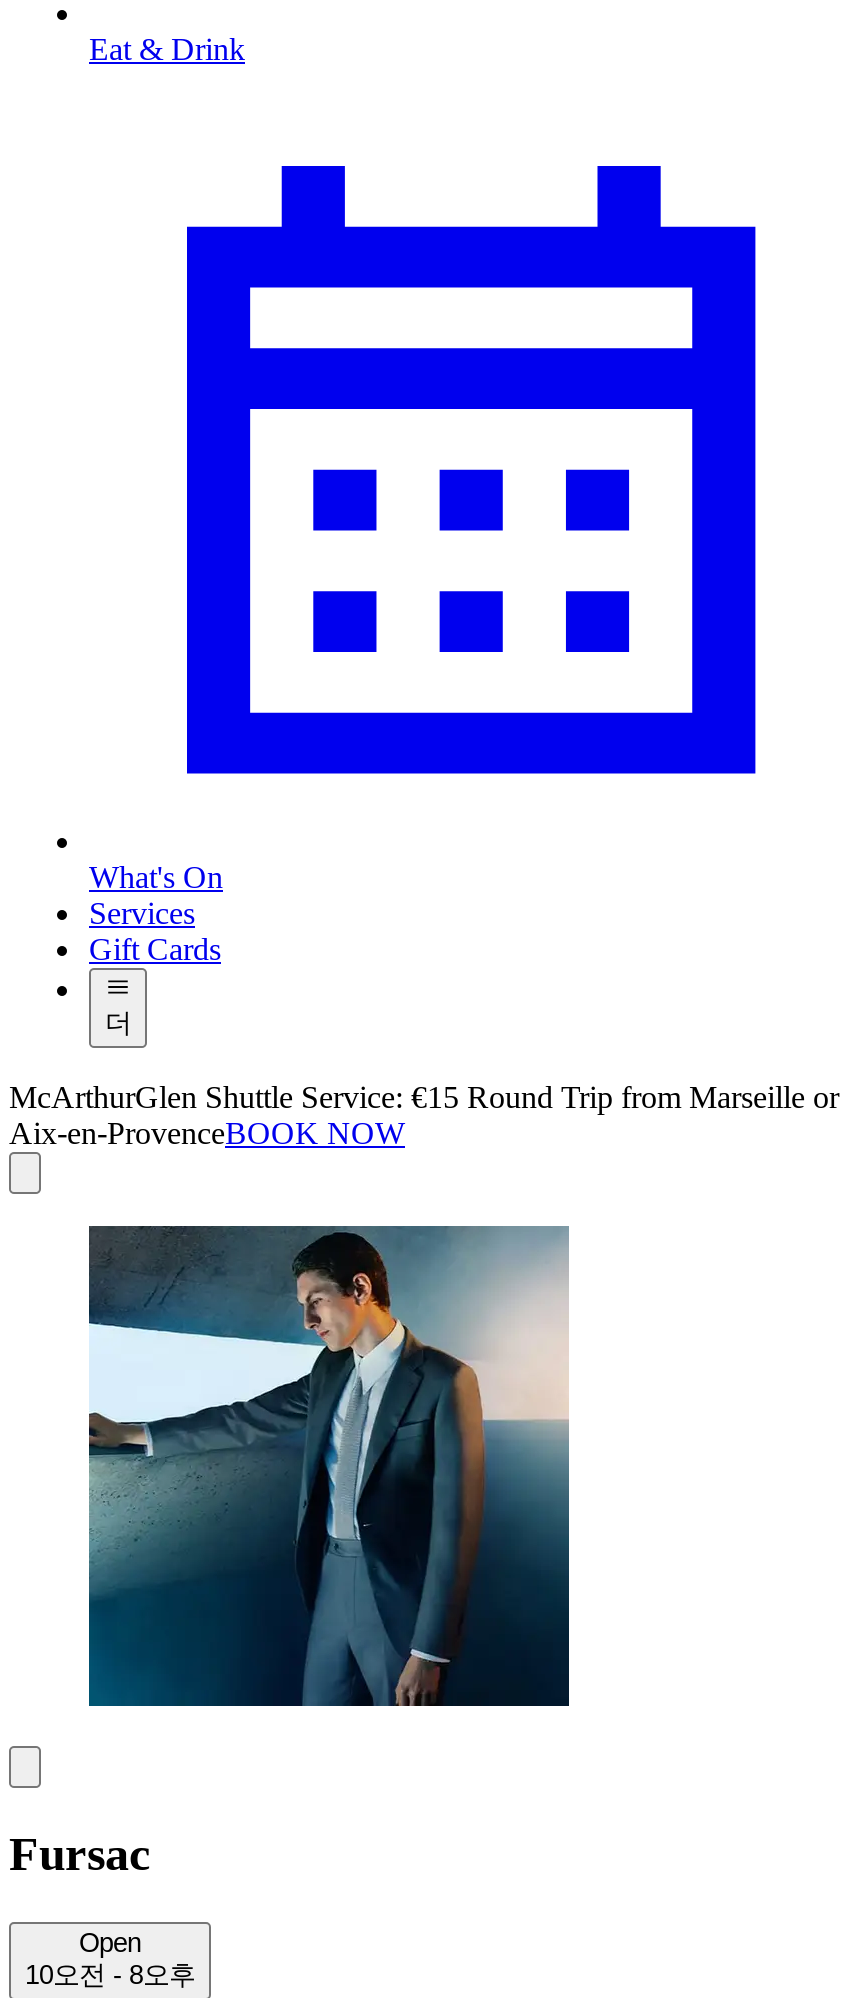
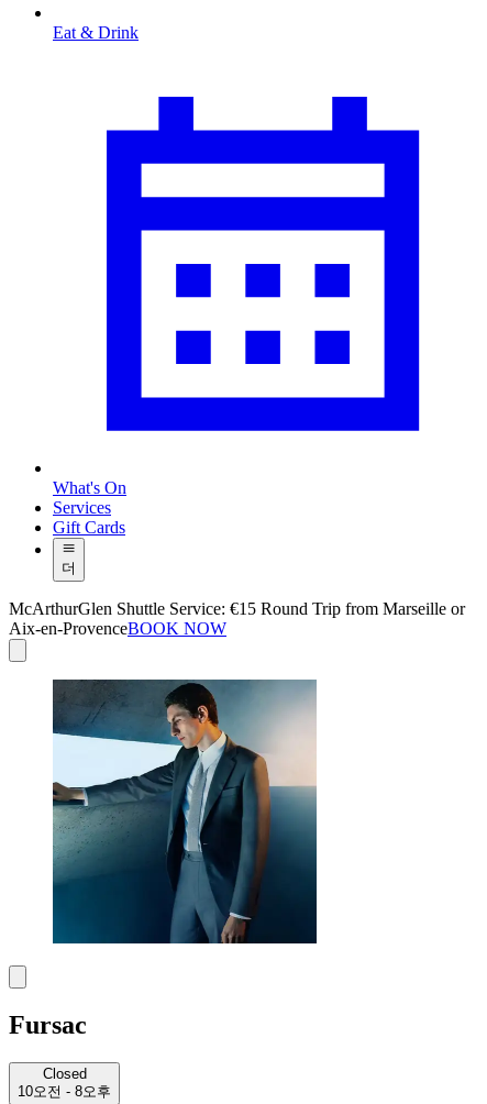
[79,1928,141,1958] Open -> [42,1066,86,1082] Closed

